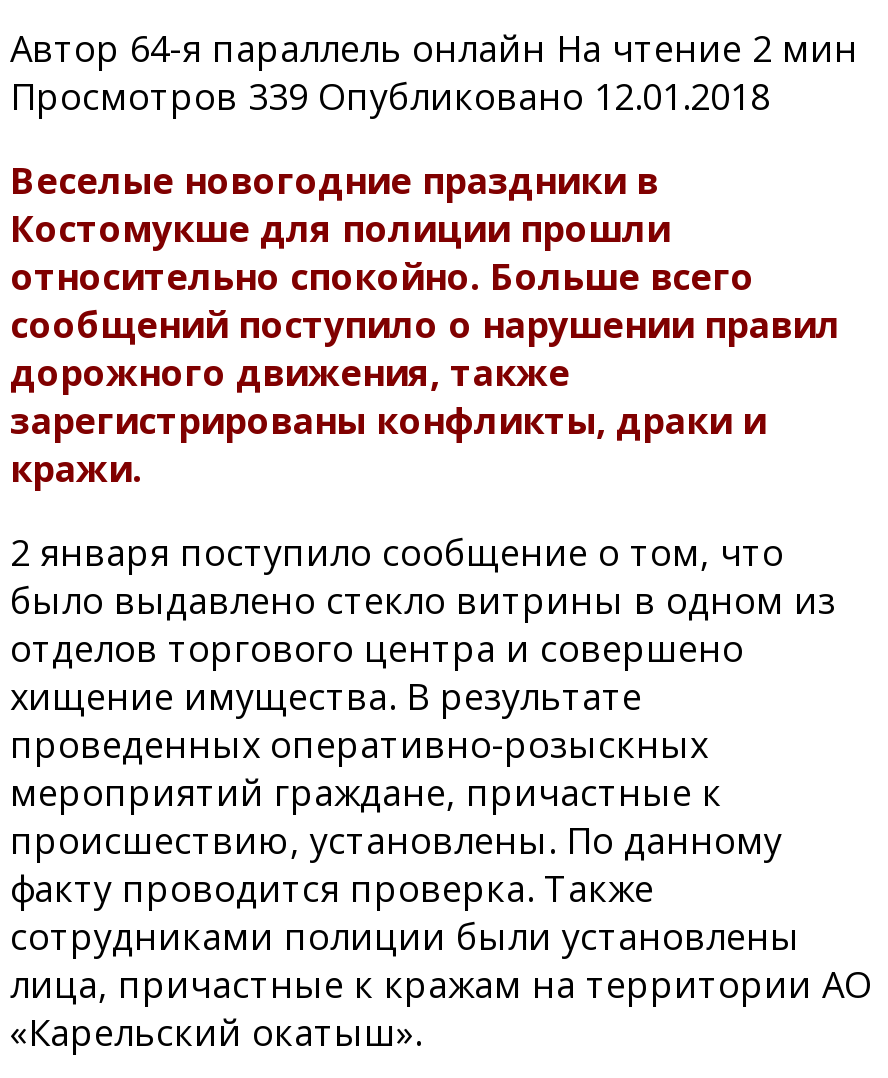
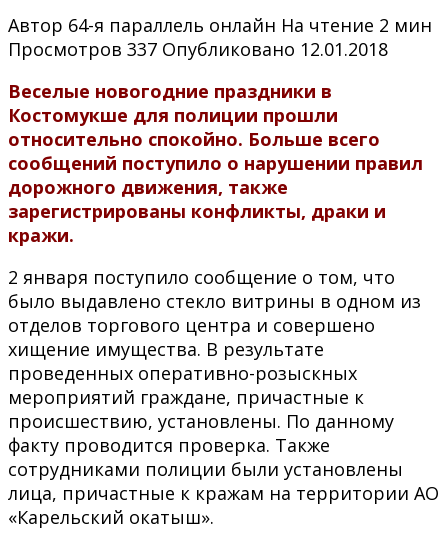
[10,72,770,120] Просмотров 339 Опубликовано 12.01.2018 -> [8,37,388,61] Просмотров 337 Опубликовано 12.01.2018

